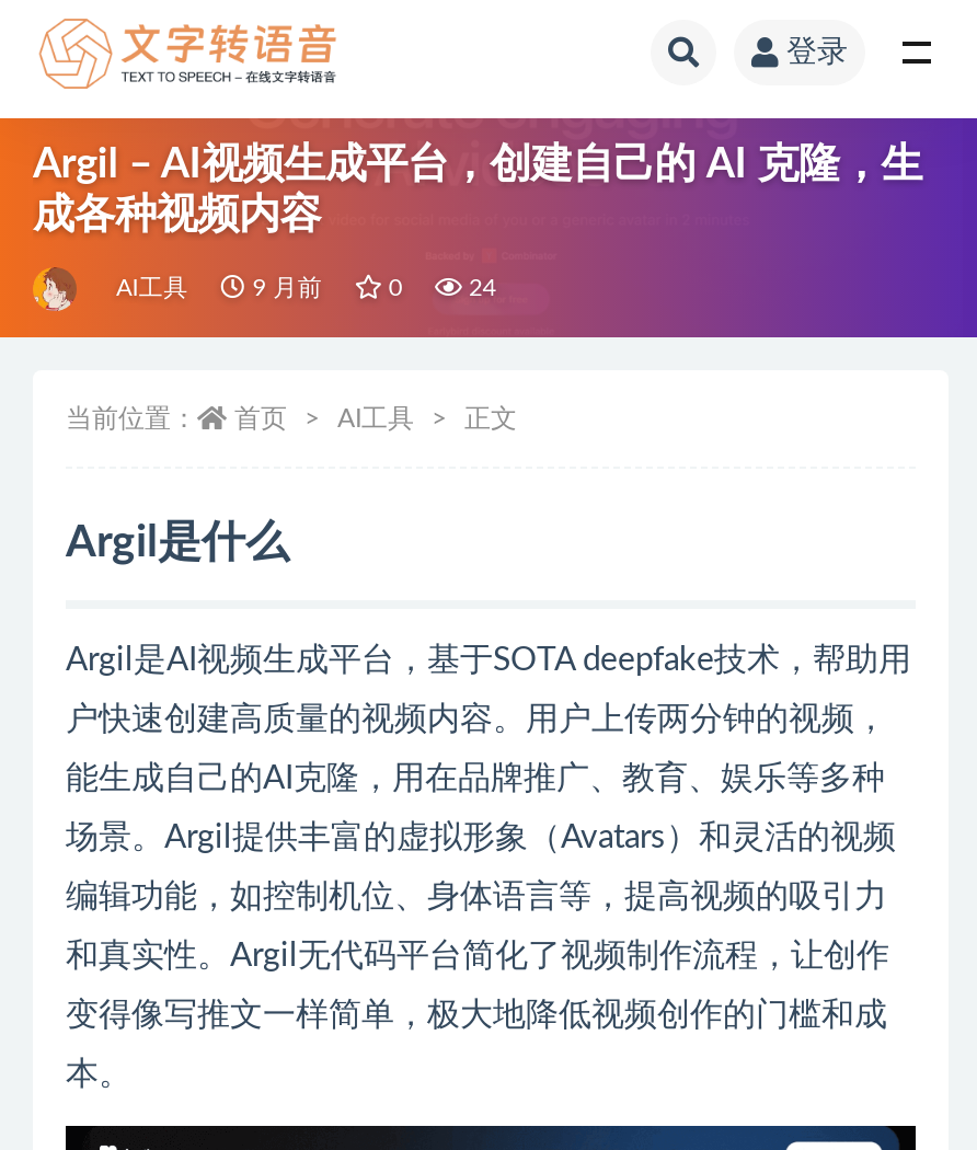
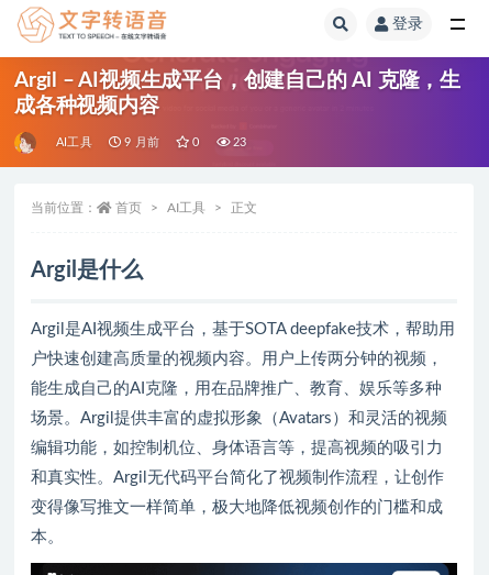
[462,276,496,300] 24 -> [229,136,247,148] 23

